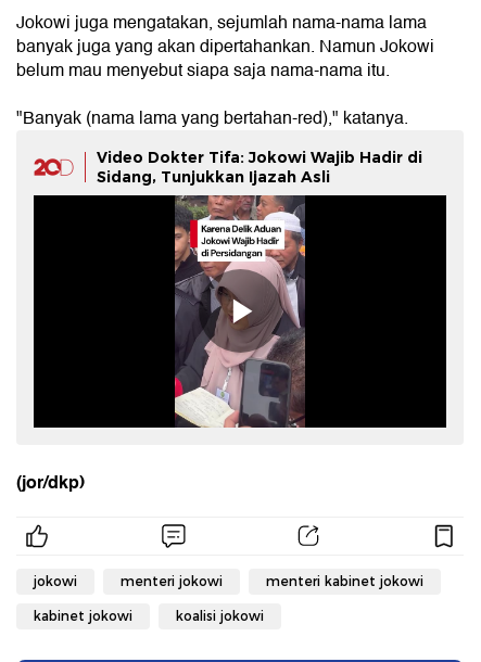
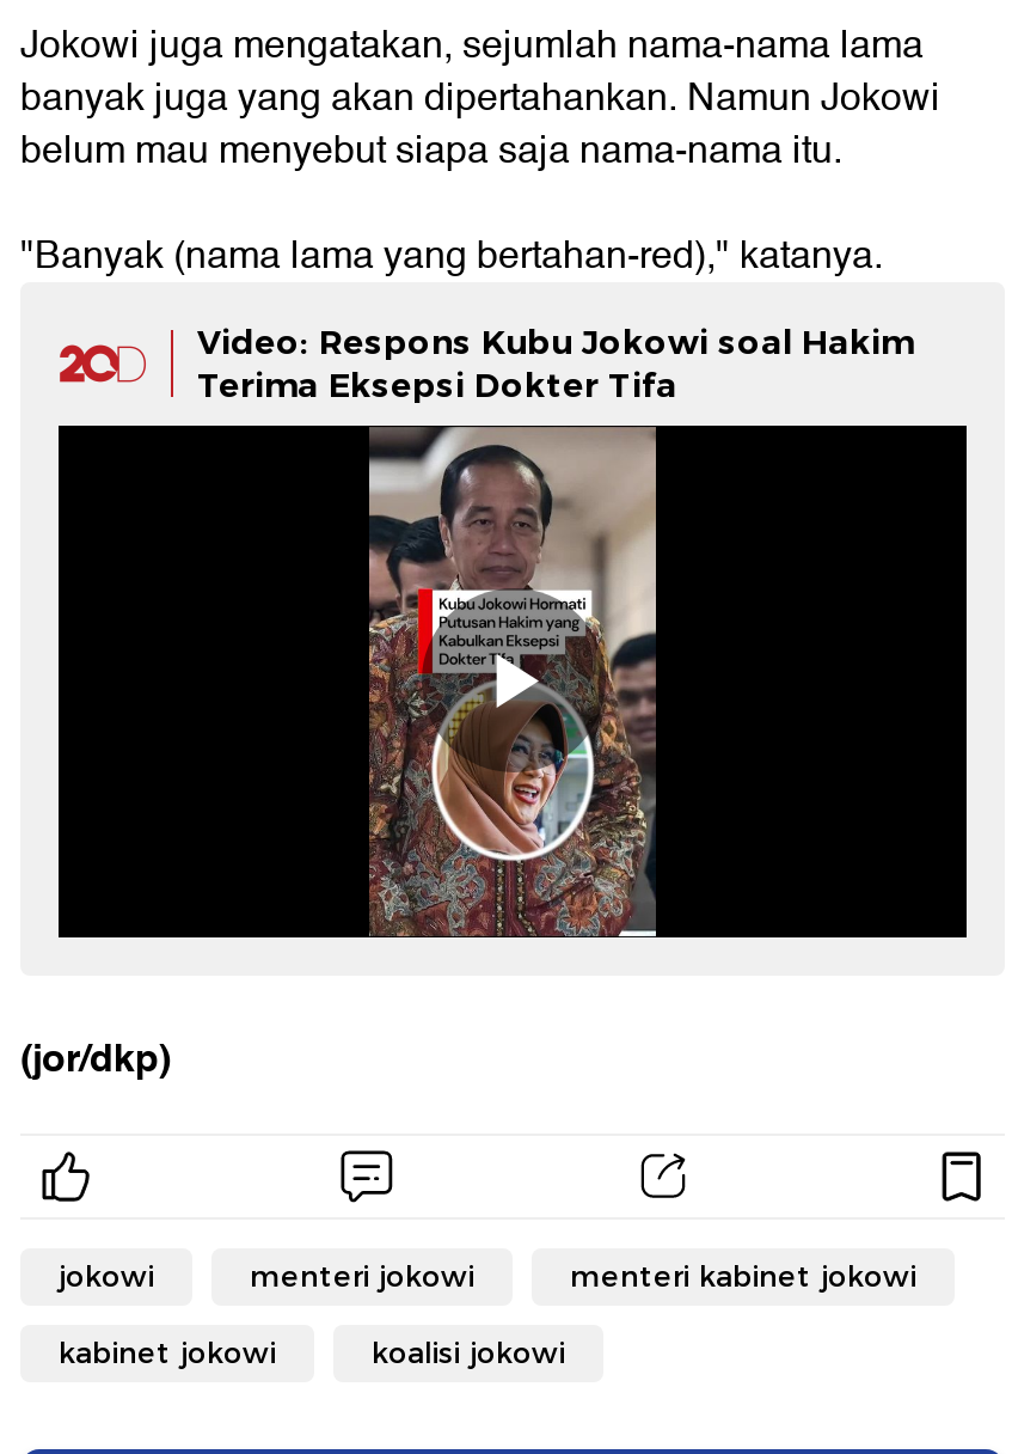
[97,148,422,187] Video Dokter Tifa: Jokowi Wajib Hadir di | Sidang, Tunjukkan Ijazah Asli -> [197,321,914,408] Video: Respons Kubu Jokowi soal Hakim | Terima Eksepsi Dokter Tifa
[174,195,306,428] [image] -> [369,426,658,940] [image]

